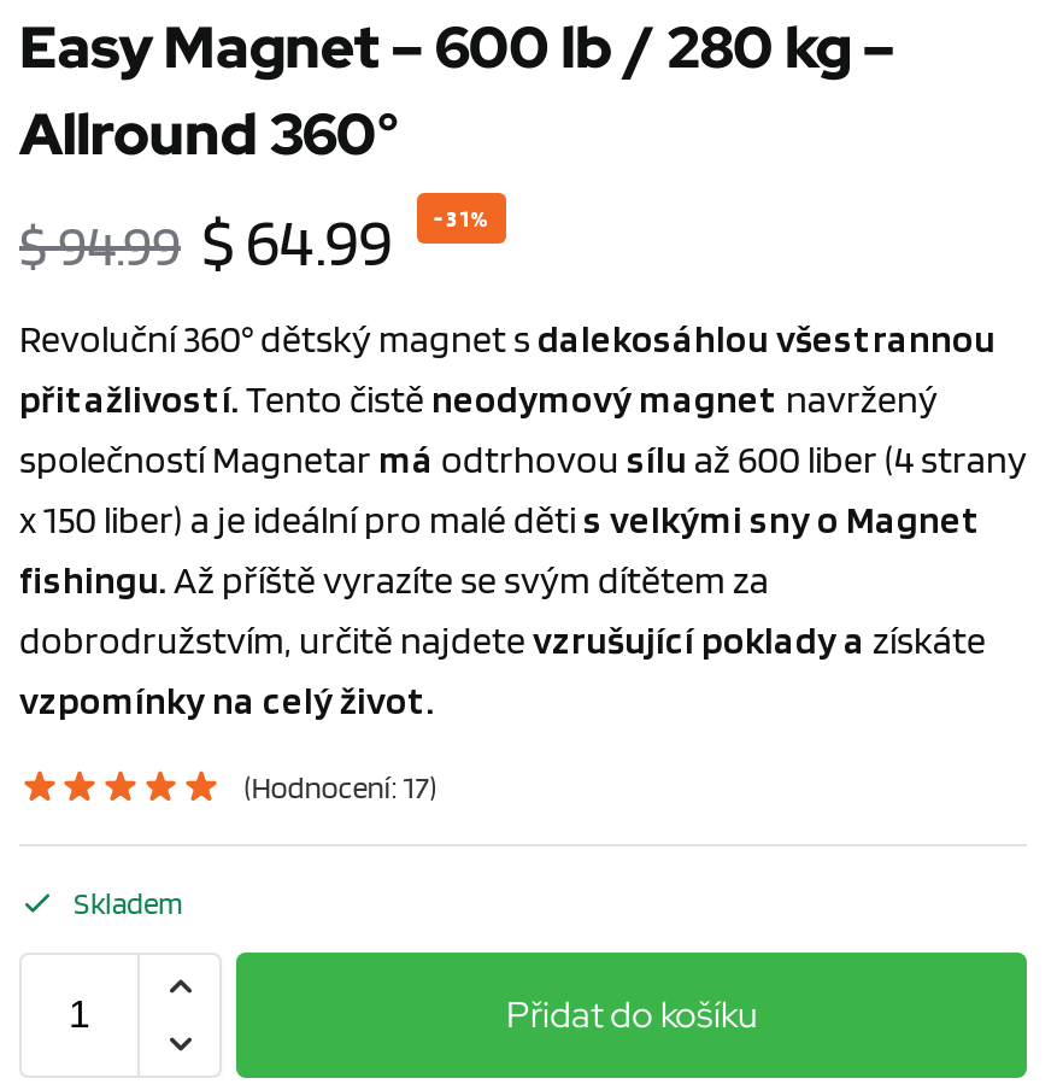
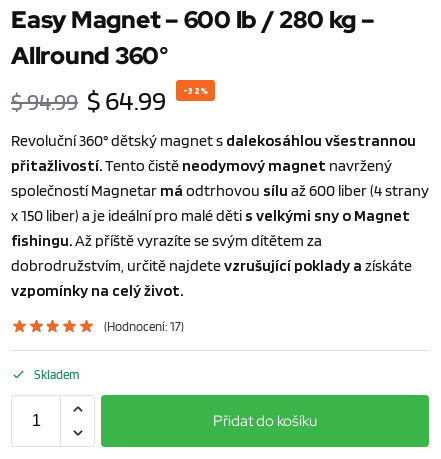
[19,200,490,282] $94.99 $64.99 -31% -> [11,83,208,117] $94.99 $64.99 -32%

